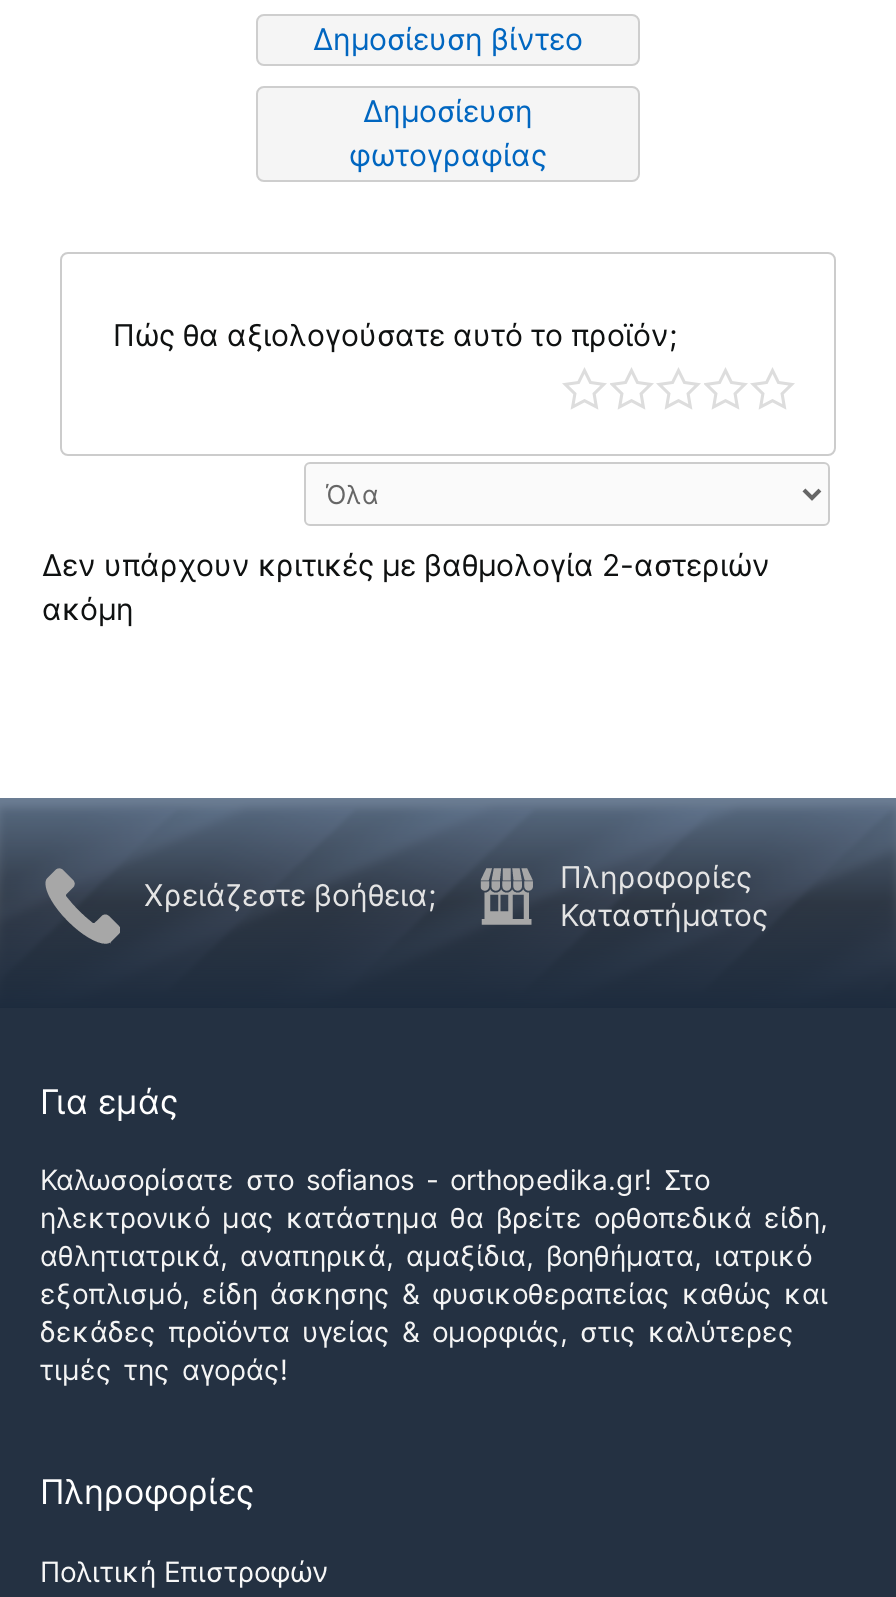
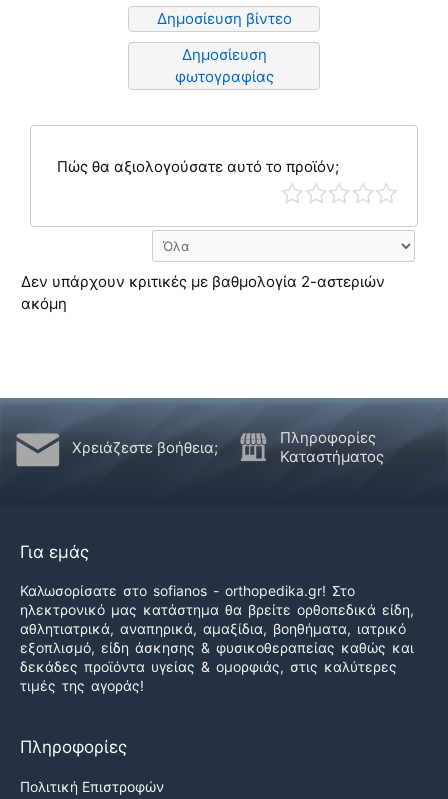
[34,870,118,944] [image] -> [16,433,60,471] [image]

